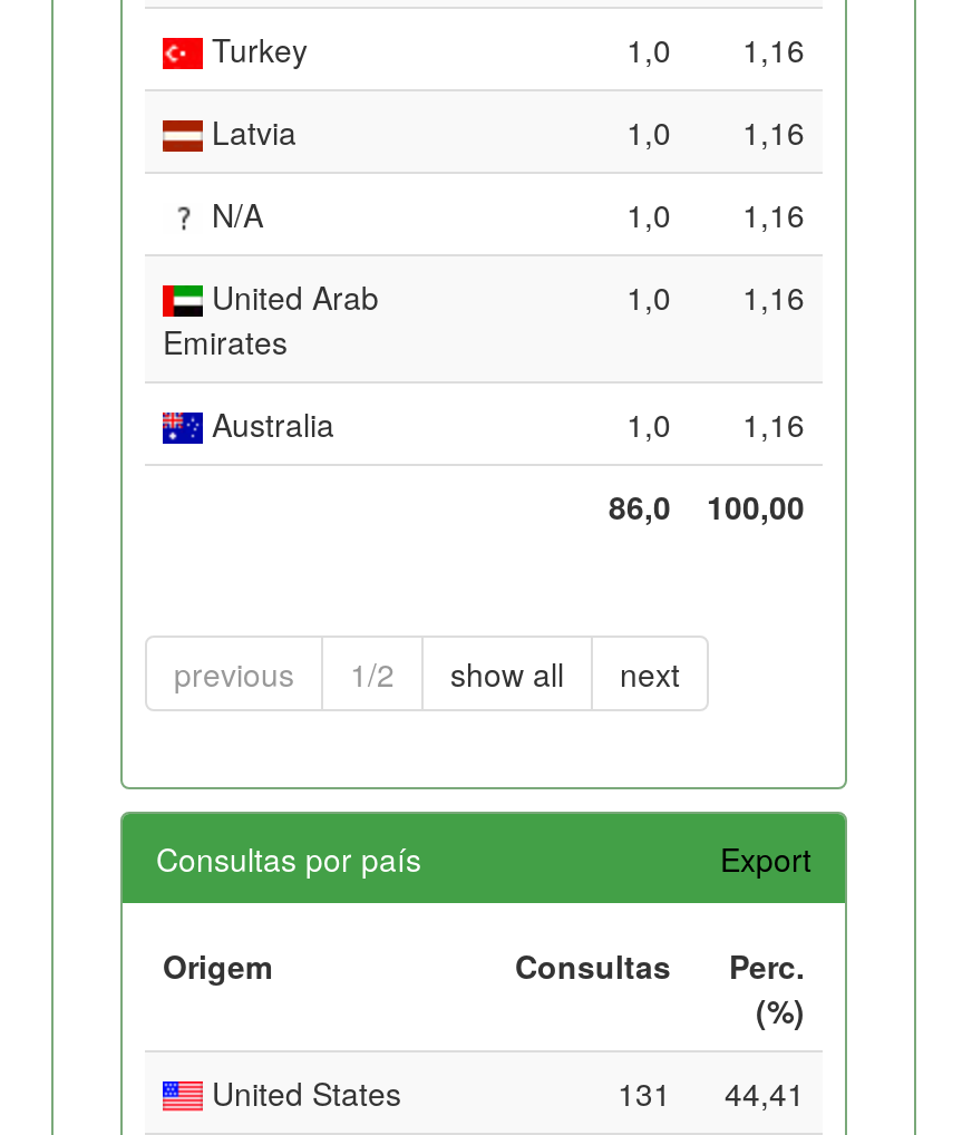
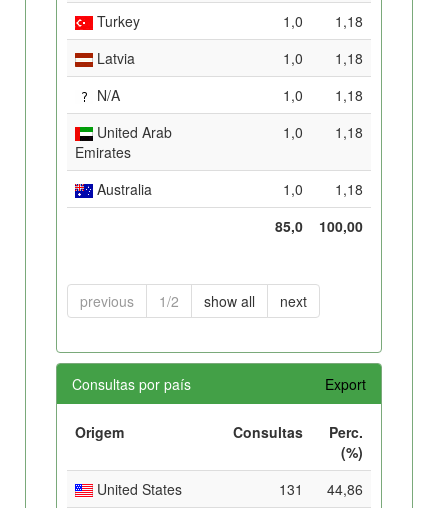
[626,26,805,70] 1,0 1,16 -> [283,10,363,30] 1,0 1,18
[626,108,805,153] 1,0 1,16 -> [283,47,363,67] 1,0 1,18
[626,191,805,235] 1,0 1,16 -> [283,84,363,104] 1,0 1,18
[626,273,805,318] 1,0 1,16 -> [283,121,363,141] 1,0 1,18
[626,400,805,445] 1,0 1,16 -> [283,178,363,198] 1,0 1,18
[609,483,805,527] 86,0 100,00 -> [275,215,363,235] 85,0 100,00
[618,1069,805,1114] 131 44,41 -> [279,478,363,498] 131 44,86

